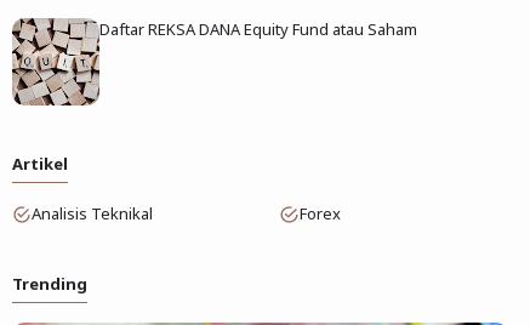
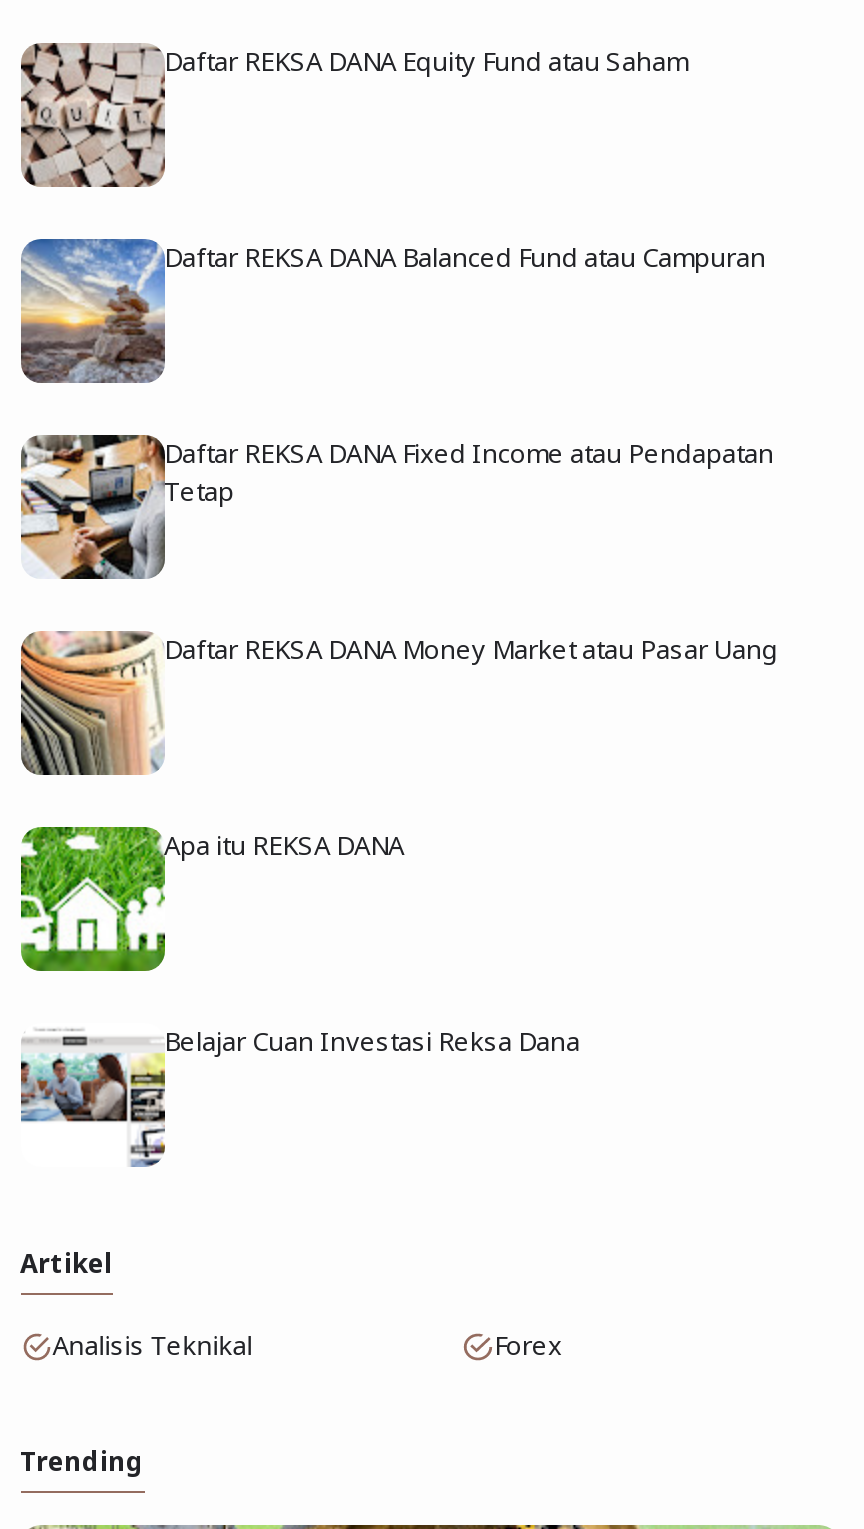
none -> [19,237,766,385] [image] | Daftar REKSA DANA Balanced Fund atau Campuran
none -> [19,433,774,581] [image] | Daftar REKSA DANA Fixed Income atau Pendapatan | Tetap
none -> [19,629,778,777] [image] | Daftar REKSA DANA Money Market atau Pasar Uang
none -> [19,825,404,973] [image] | Apa itu REKSA DANA
none -> [19,1023,580,1167] [image] | Belajar Cuan Investasi Reksa Dana

